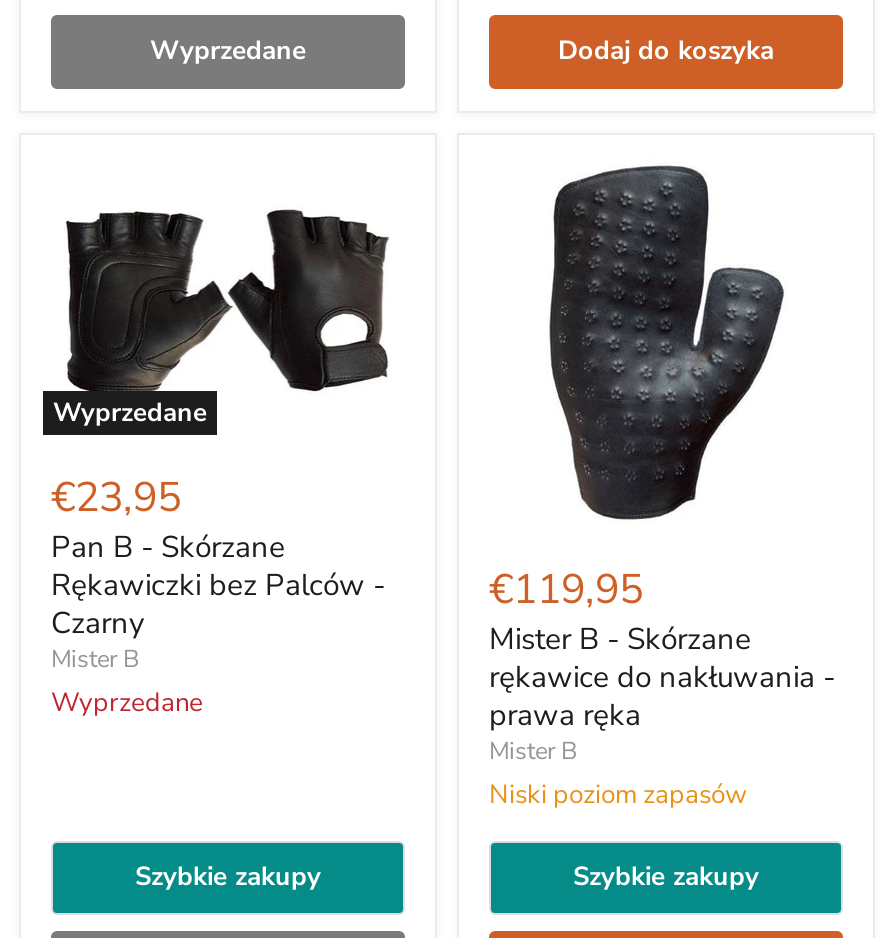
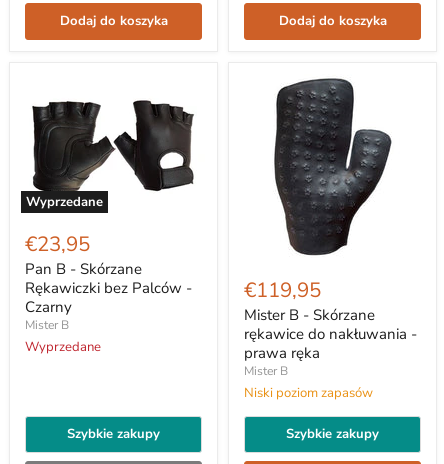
[150,34,306,70] Wyprzedane -> [59,12,167,30] Dodaj do koszyka

